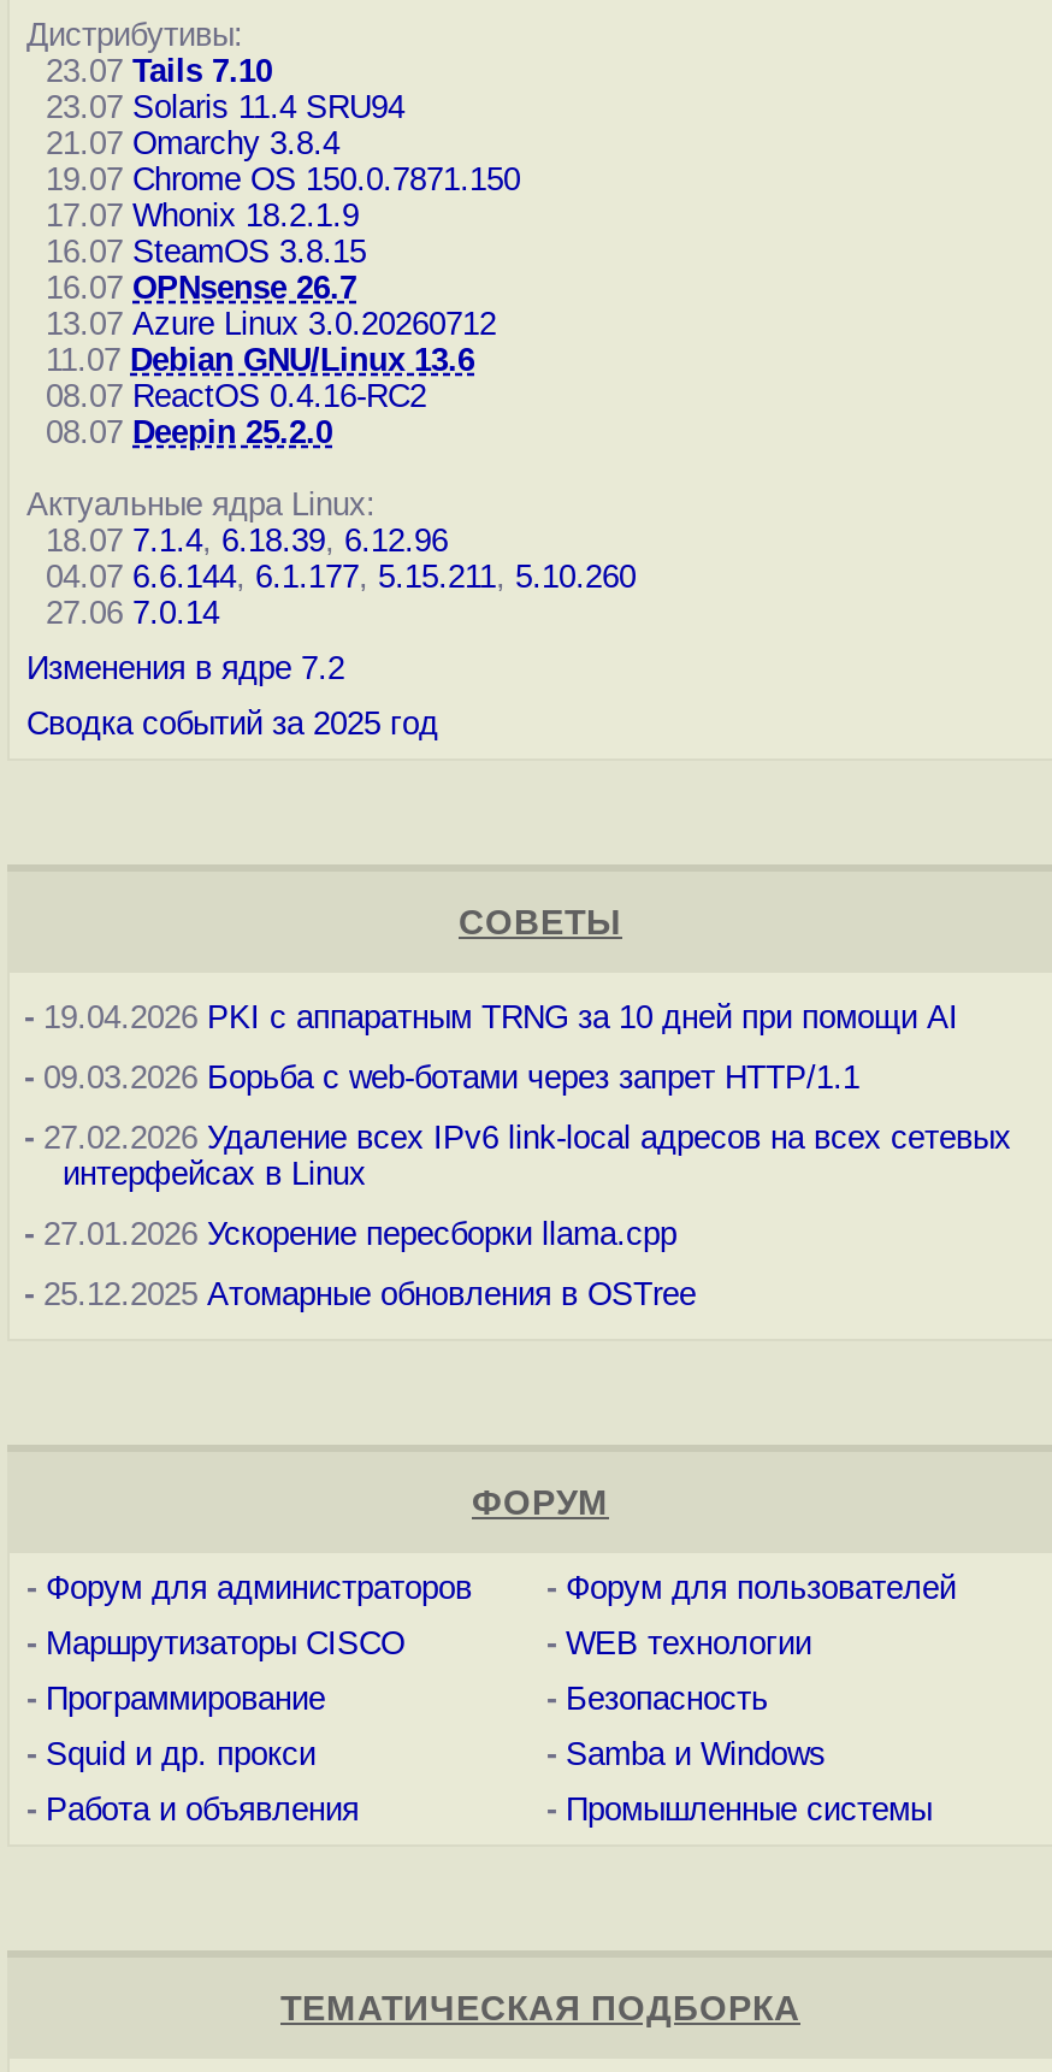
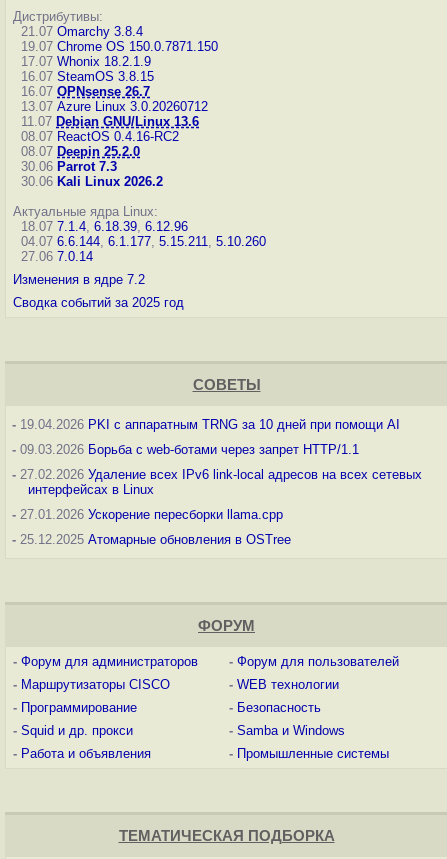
[26,53,404,125] 23.07 Tails 7.10 | 23.07 Solaris 11.4 SRU94 -> none
moved [26,125,520,450] -> [13,24,218,159]: 21.07 Omarchy 3.8.4 | 19.07 Chrome OS 150.0.7871.150 | 17.07 Whonix 18.2.1.9 | ... | 08.07 ReactOS 0.4.16-RC2 | 08.07 Deepin 25.2.0
none -> [13,159,163,189] 30.06 Parrot 7.3 | 30.06 Kali Linux 2026.2

